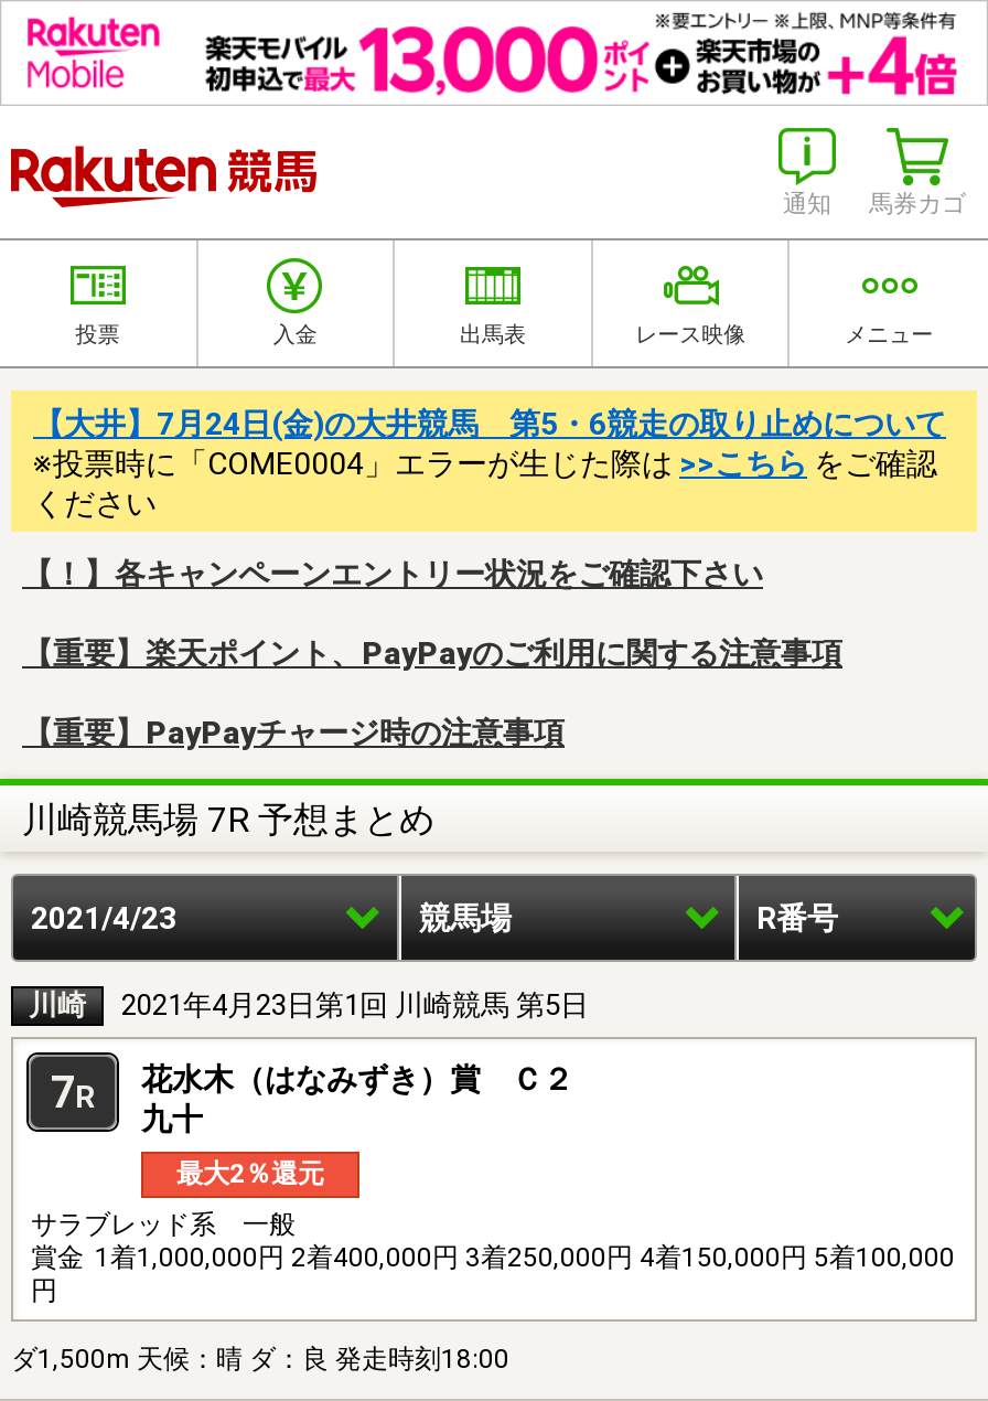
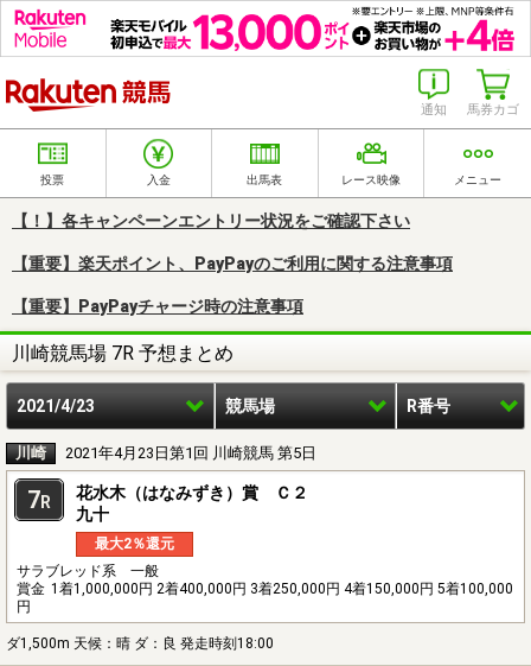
[33,406,946,520] 【大井】7月24日(金)の大井競馬 第5・6競走の取り止めについて | ※投票時に「COME0004」エラーが生じた際は>>こちらをご確認 | ください -> none

